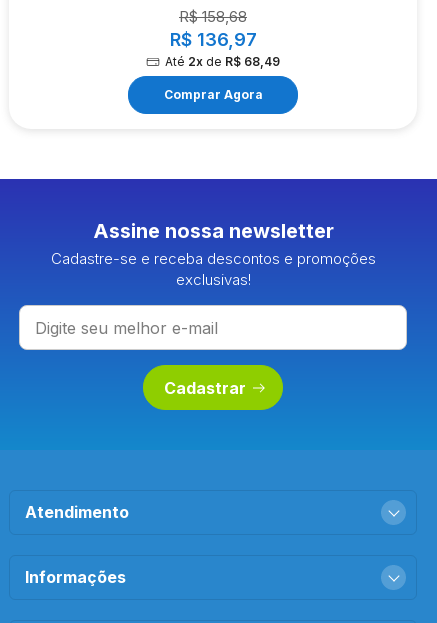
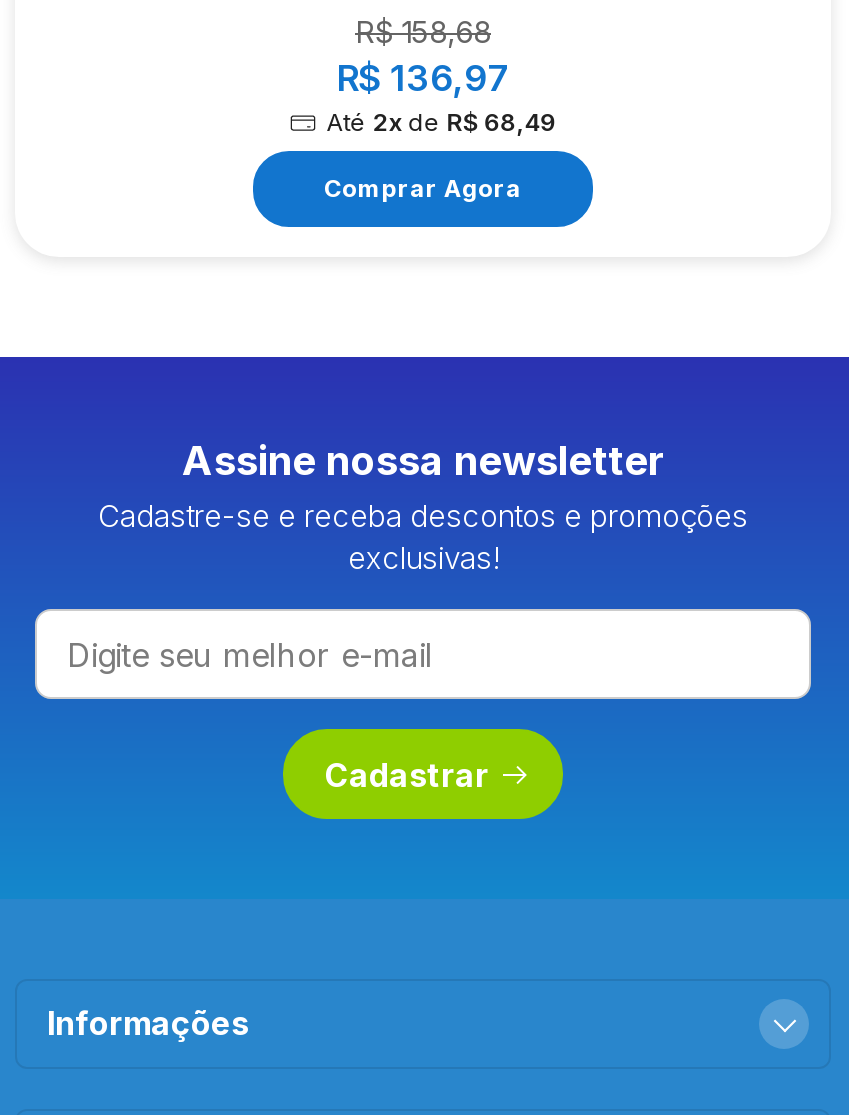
[25,502,129,522] Atendimento -> none

